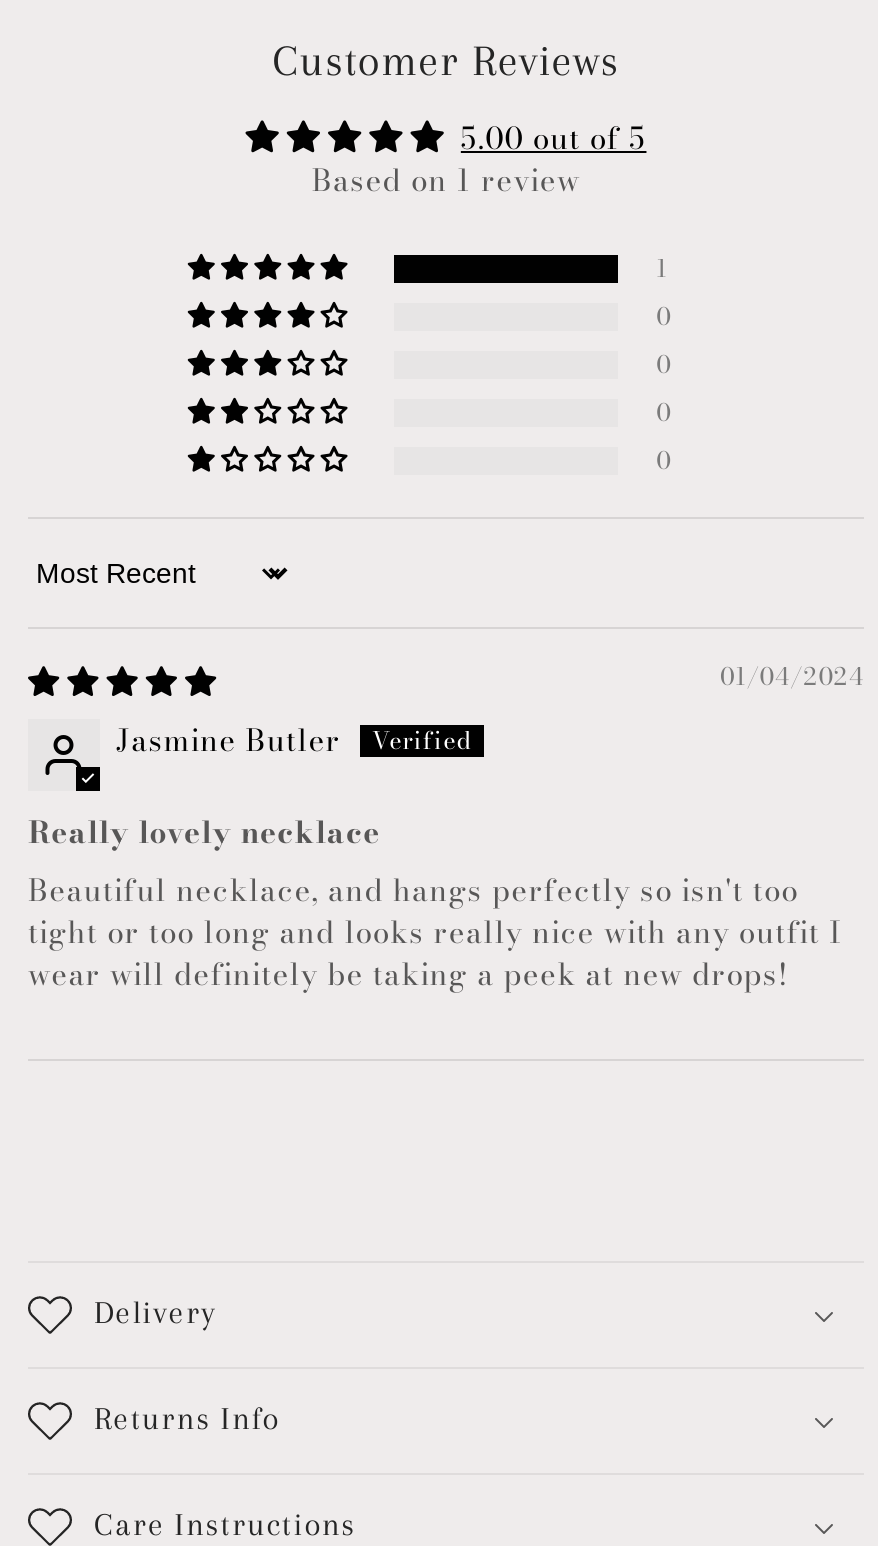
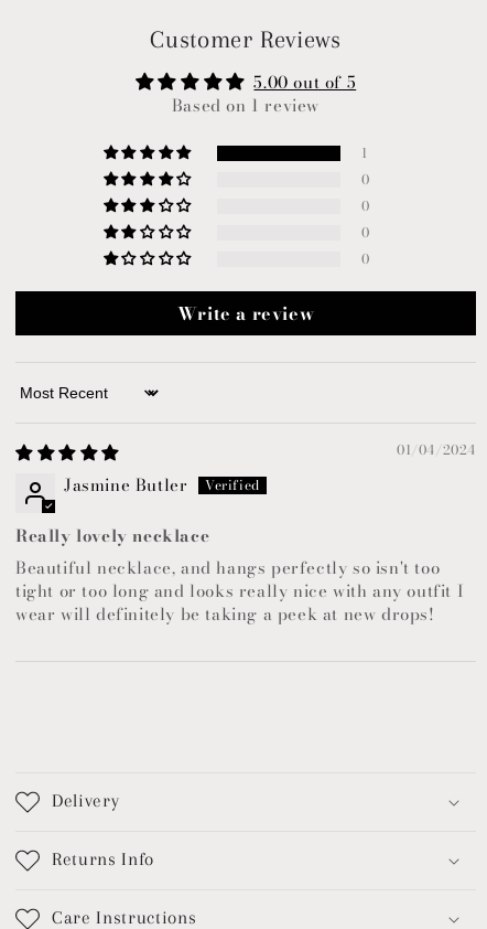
none -> [177,300,314,327] Write a review

